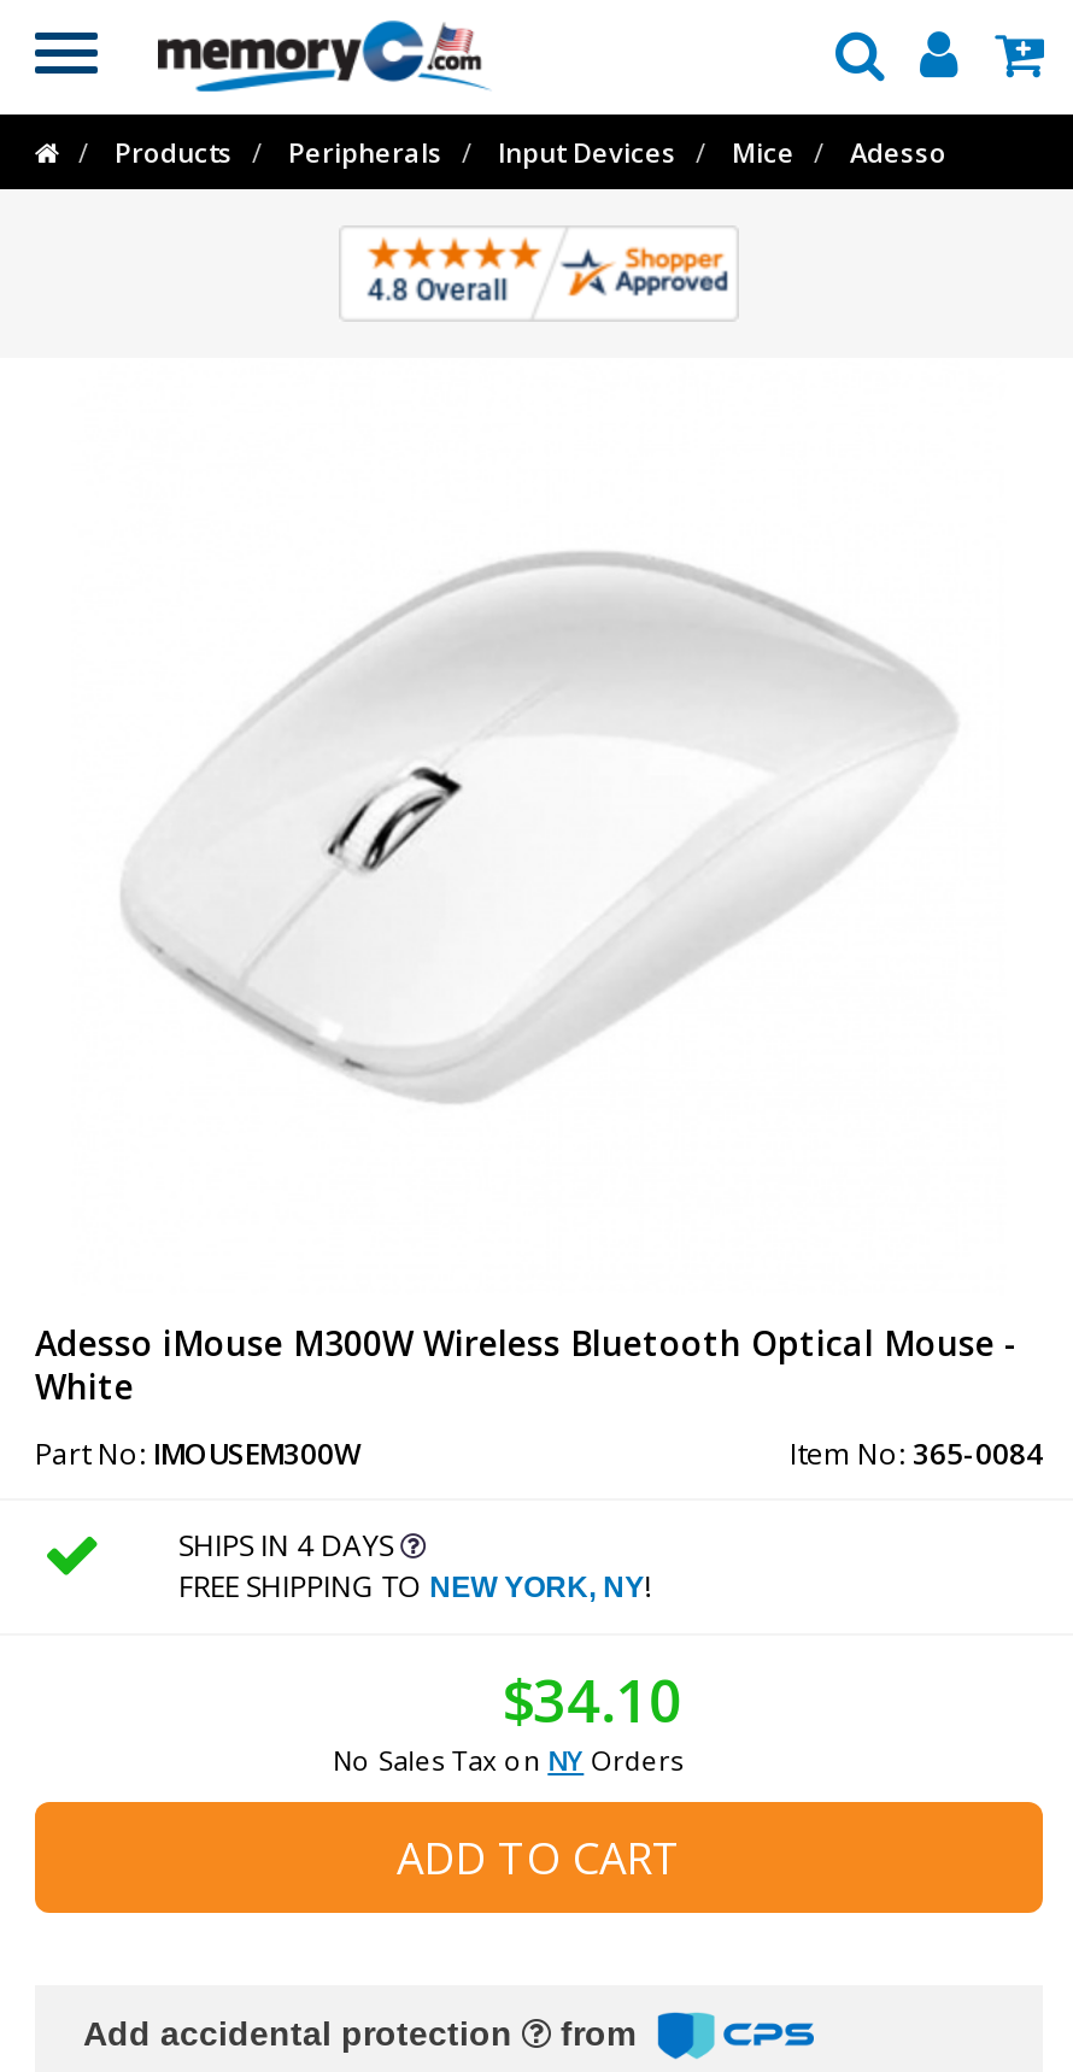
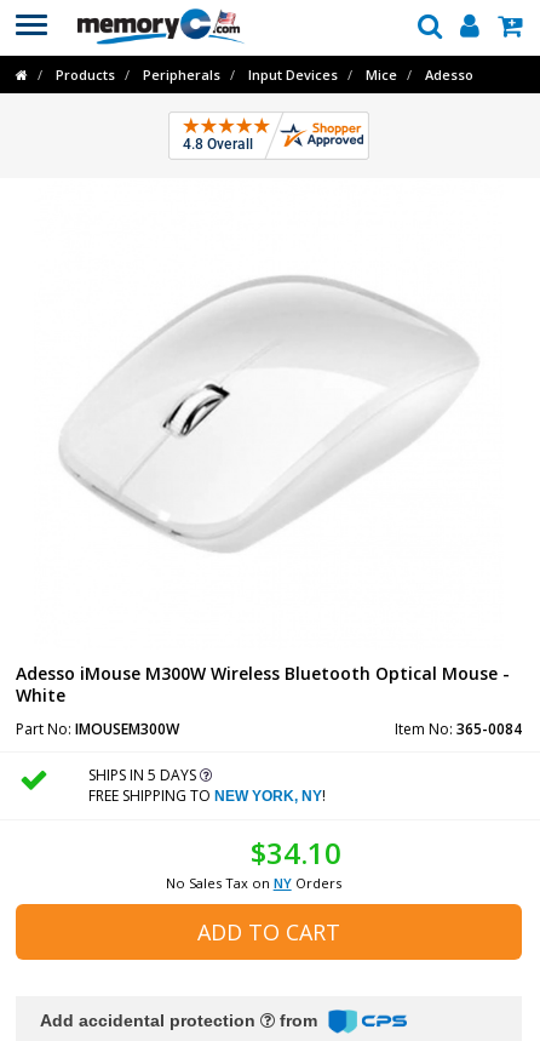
[179,1525,401,1566] SHIPS IN 4 DAYS -> [88,765,199,785] SHIPS IN 5 DAYS

